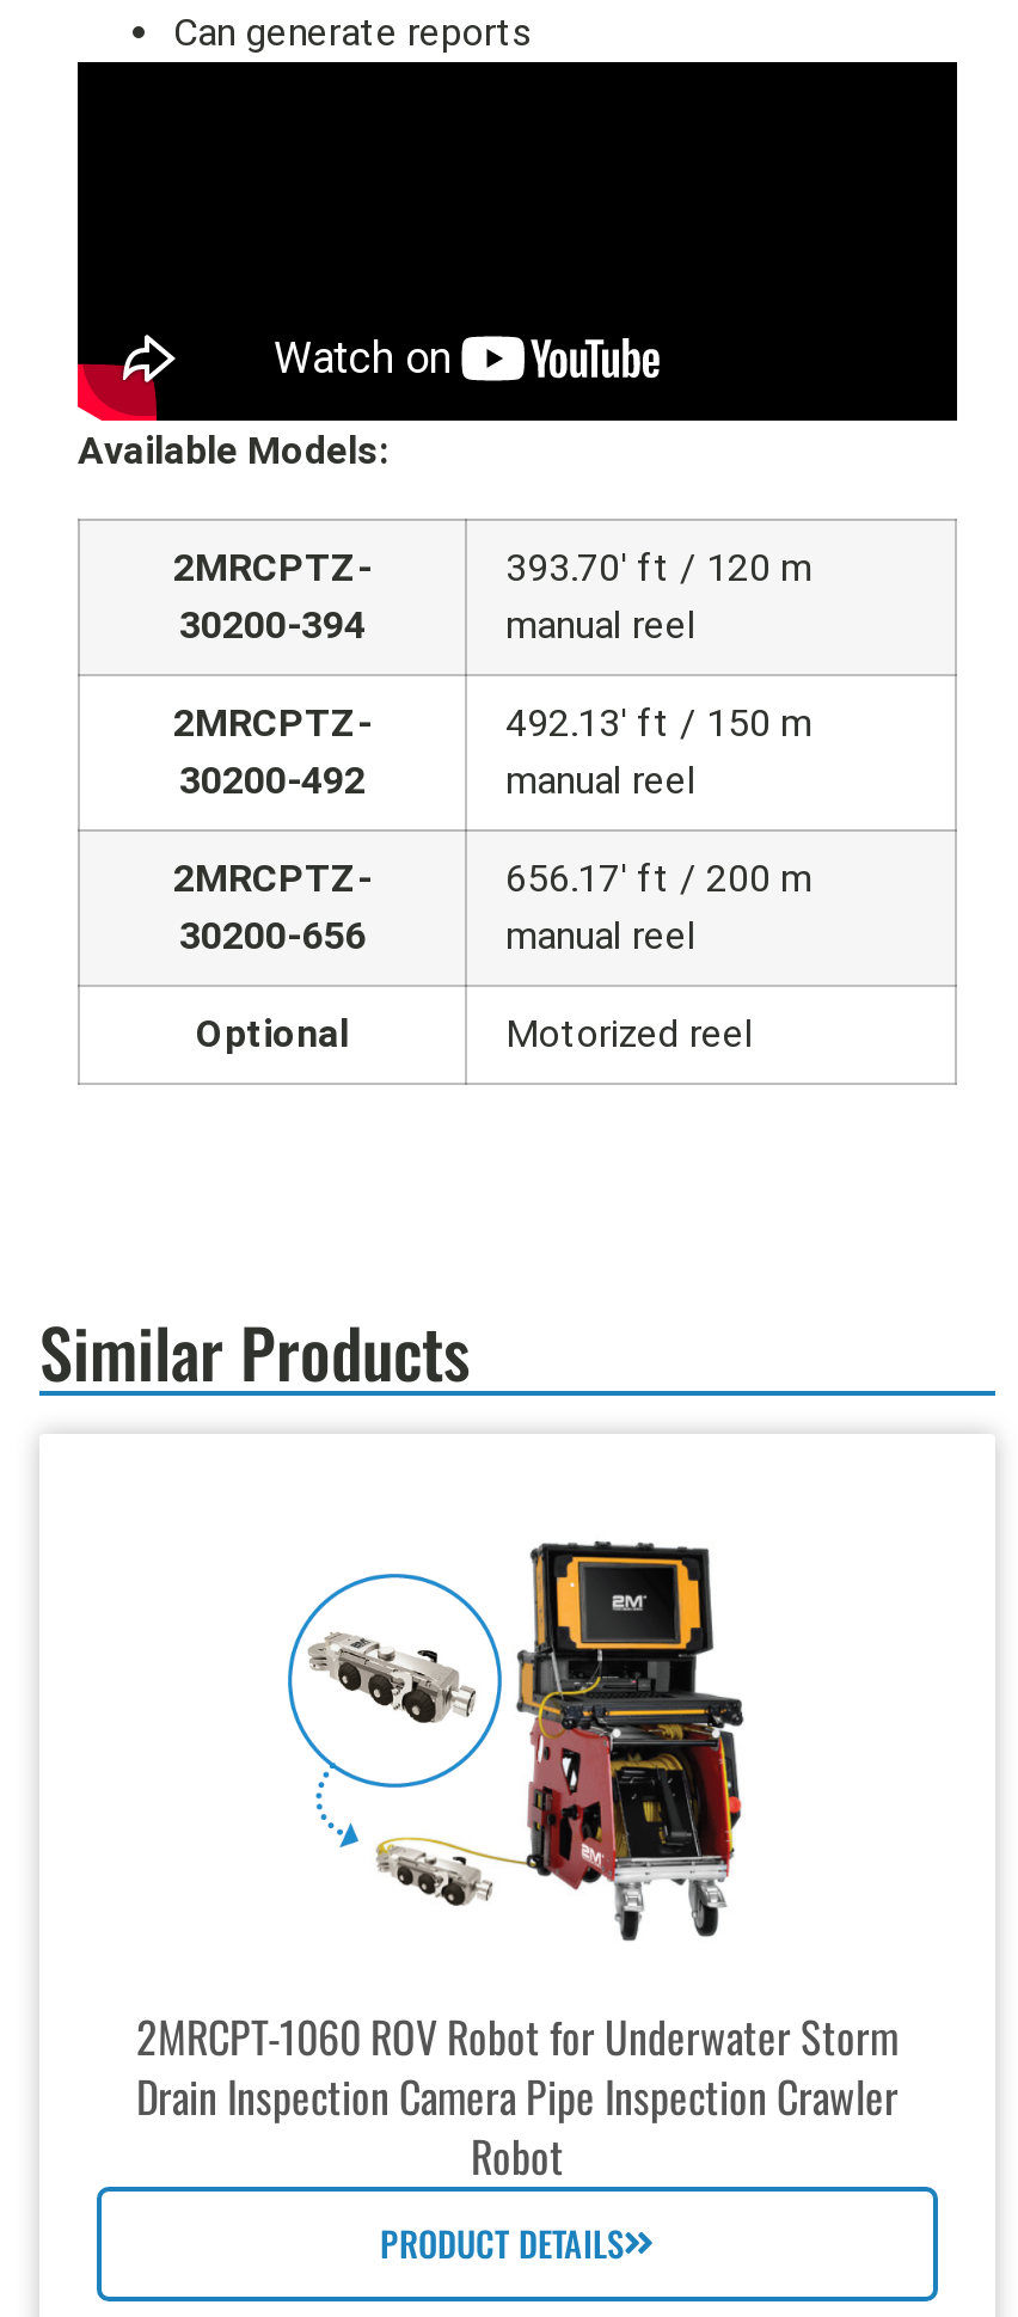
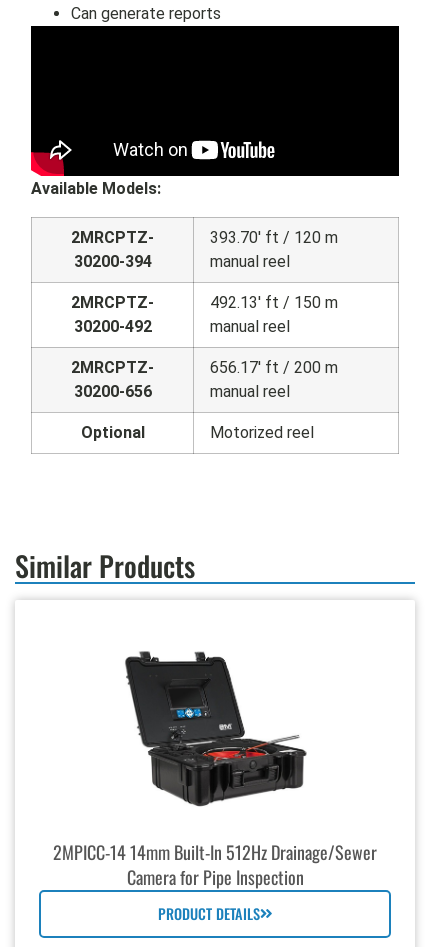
[136,1539,899,2187] [image] | 2MRCPT-1060 ROV Robot for Underwater Storm | Drain Inspection Camera Pipe Inspection Crawler | Robot -> [53,645,377,890] [image] | 2MPICC-14 14mm Built-In 512Hz Drainage/Sewer | Camera for Pipe Inspection

